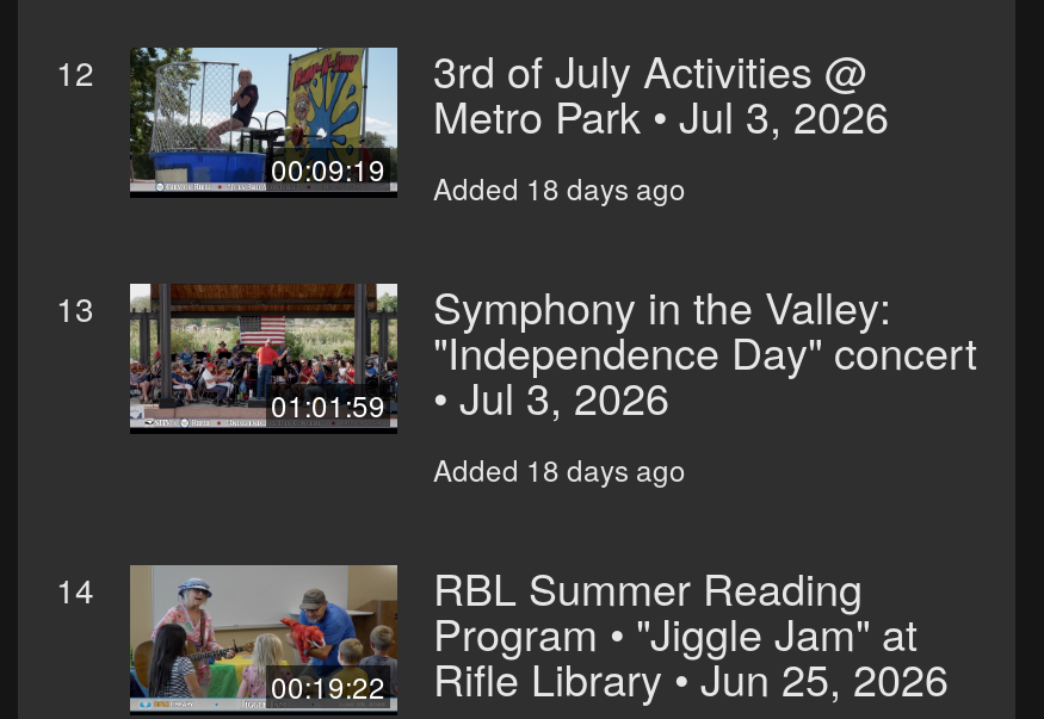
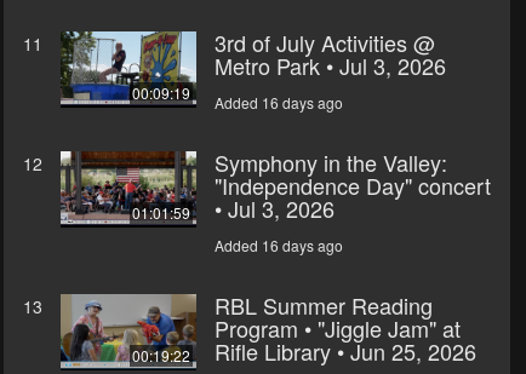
[56,48,94,96] 12 -> [23,32,42,56] 11
[433,167,686,208] Added 18 days ago -> [215,92,343,113] Added 16 days ago
[56,284,94,332] 13 -> [23,151,42,176] 12
[433,449,686,489] Added 18 days ago -> [215,235,343,256] Added 16 days ago
[56,565,94,613] 14 -> [23,294,42,318] 13

